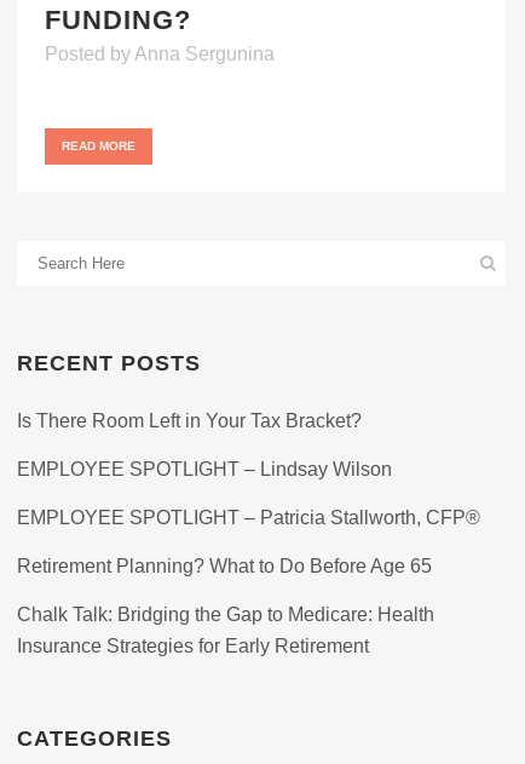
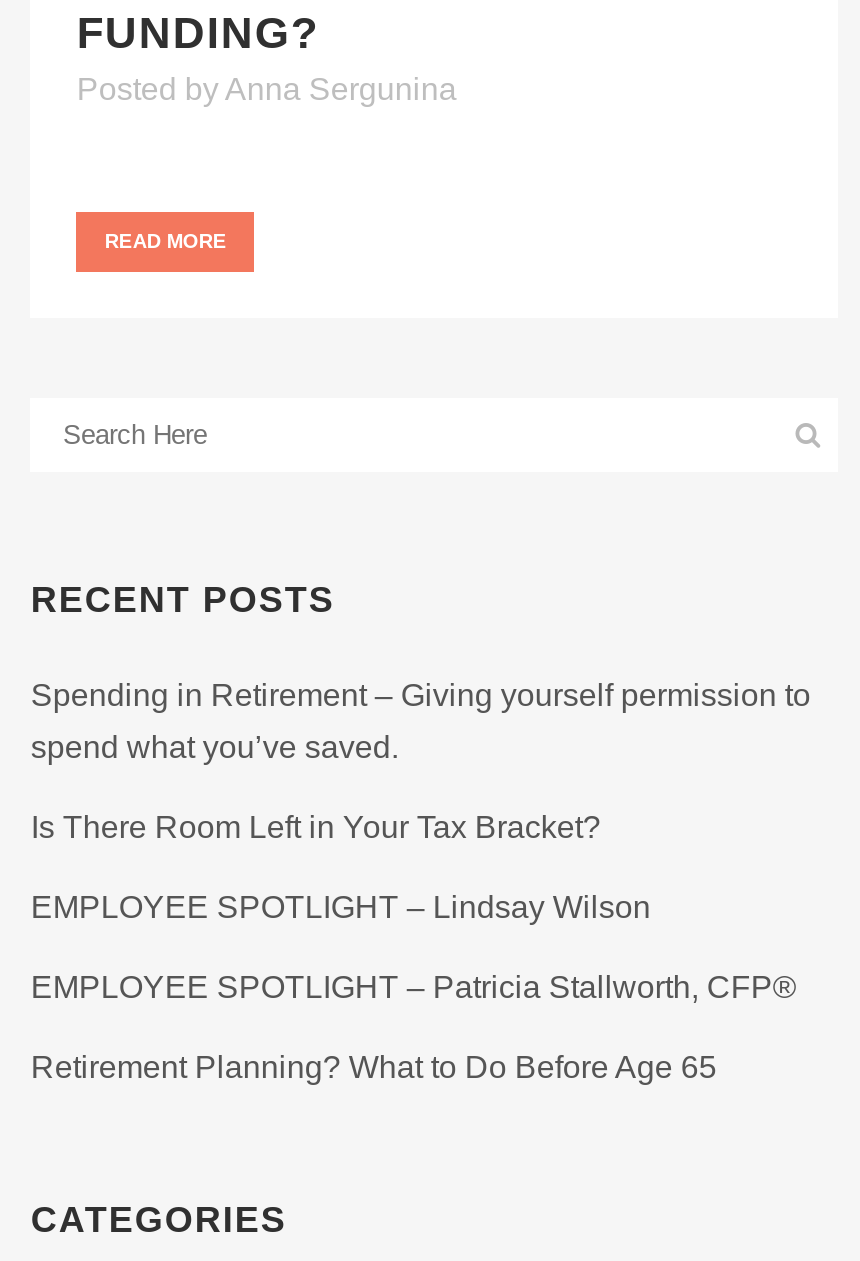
none -> [31,677,811,763] Spending in Retirement – Giving yourself permission to | spend what you’ve saved.
moved [17,410,481,576] -> [31,809,797,1083]: Is There Room Left in Your Tax Bracket? | EMPLOYEE SPOTLIGHT – Lindsay Wilson | EMPLOYEE SPOTLIGHT – Patricia Stallworth, CFP® | Retirement Planning? What to Do Before Age 65
[17,604,435,656] Chalk Talk: Bridging the Gap to Medicare: Health | Insurance Strategies for Early Retirement -> none

